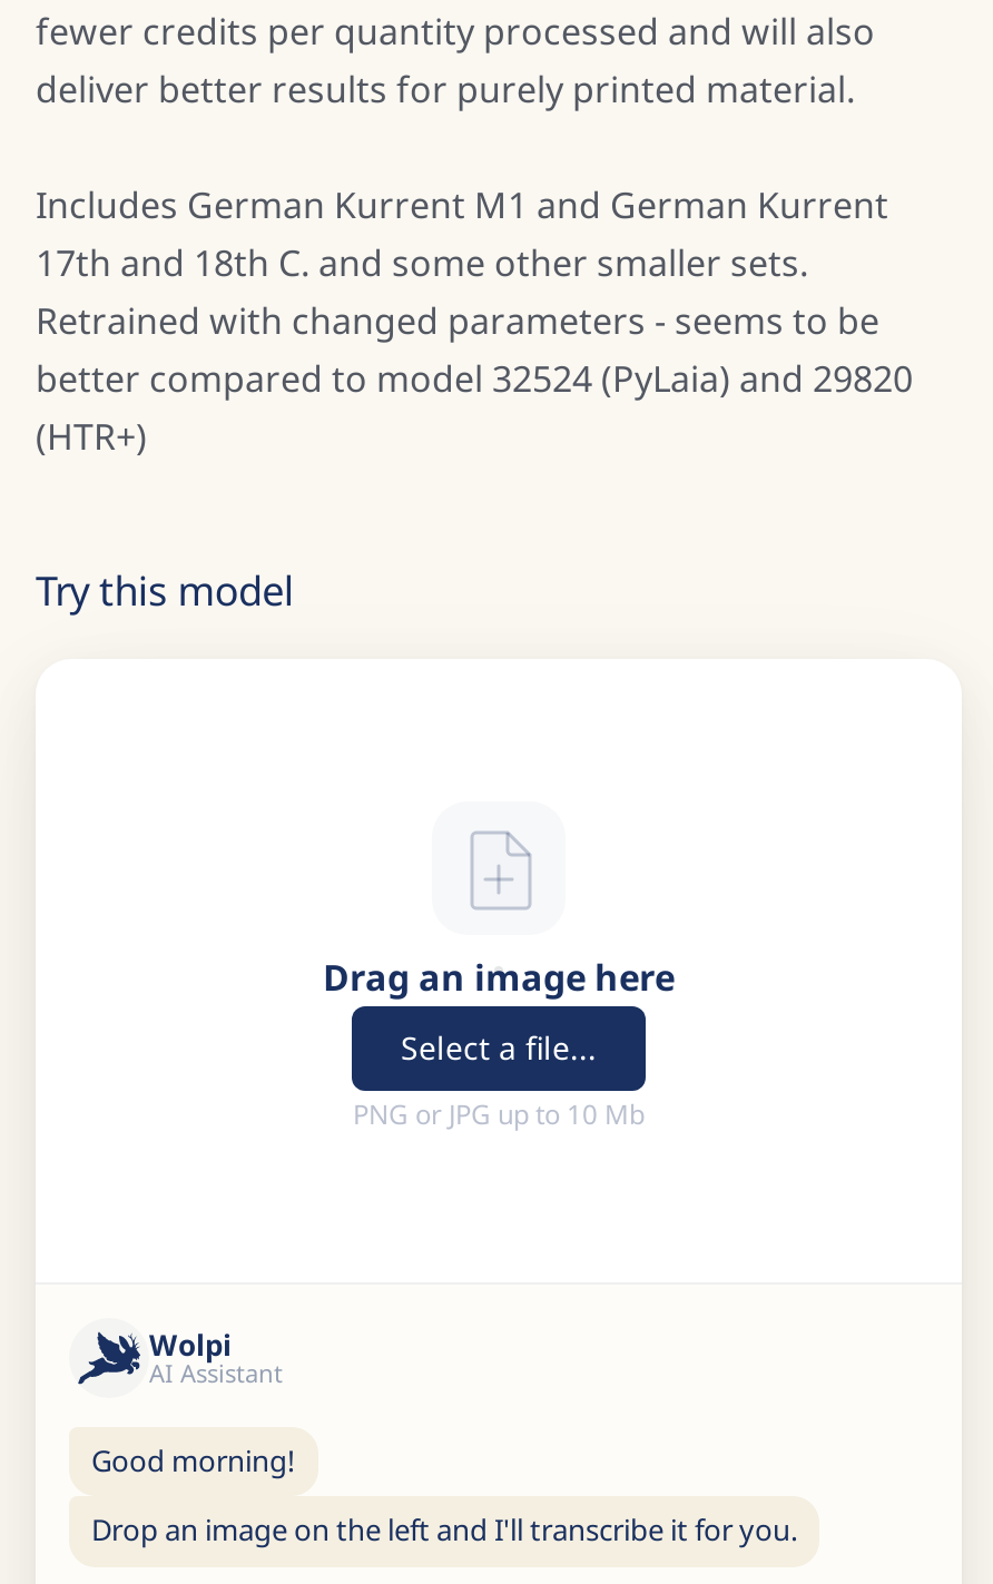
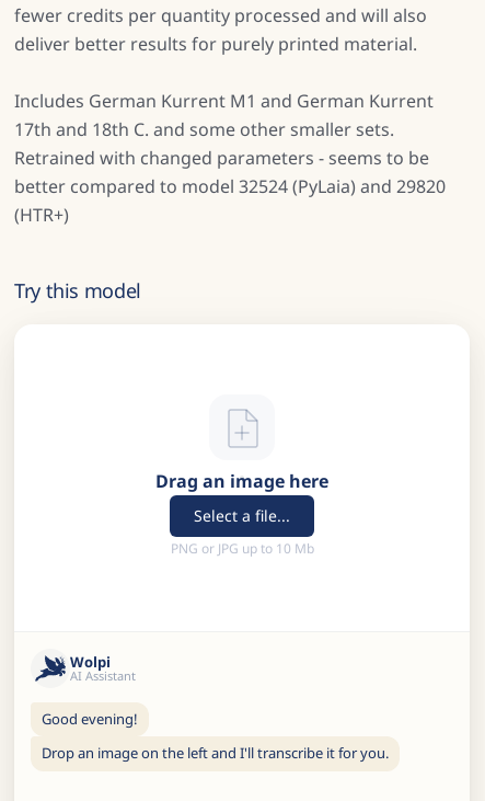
[91,1440,296,1480] Good morning! -> [42,709,138,728] Good evening!

